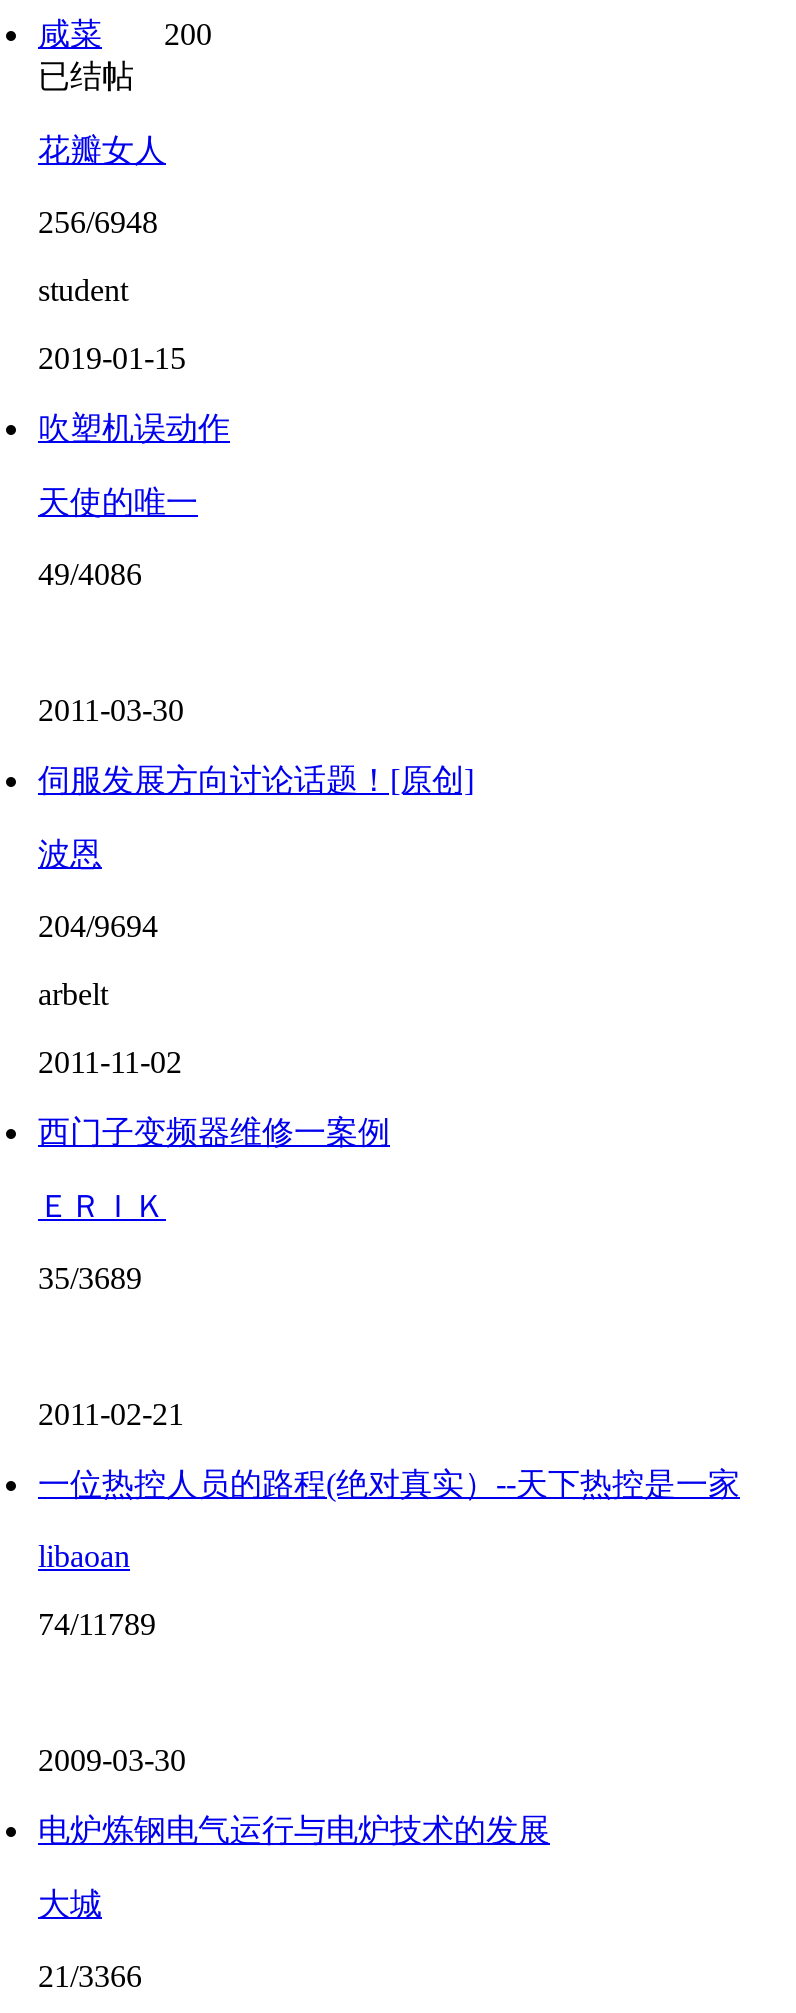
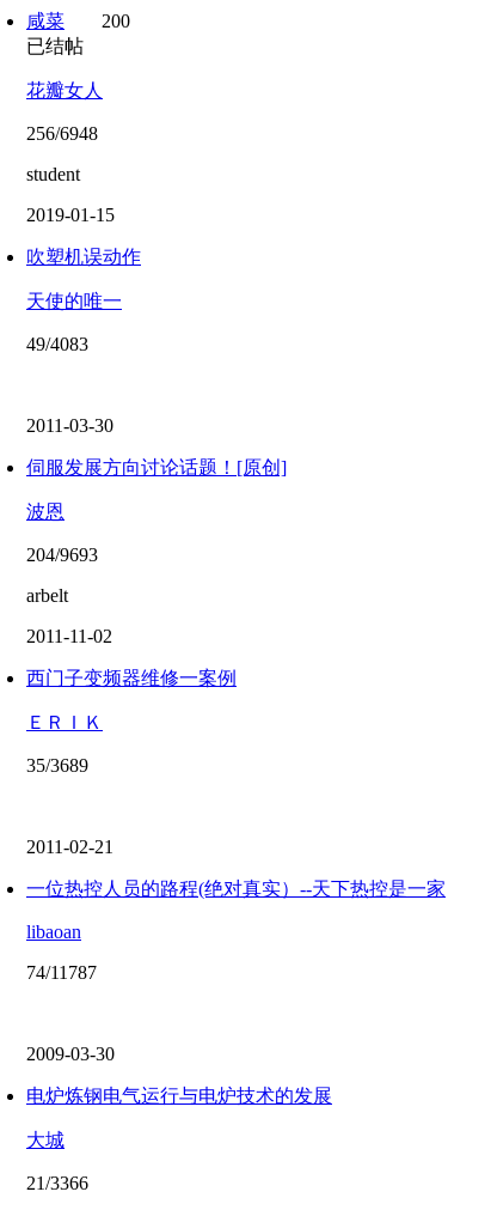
[38,557,142,591] 49/4086 -> [26,334,88,354] 49/4083
[38,909,158,943] 204/9694 -> [26,545,98,565] 204/9693
[38,1607,156,1641] 74/11789 -> [26,962,97,983] 74/11787

